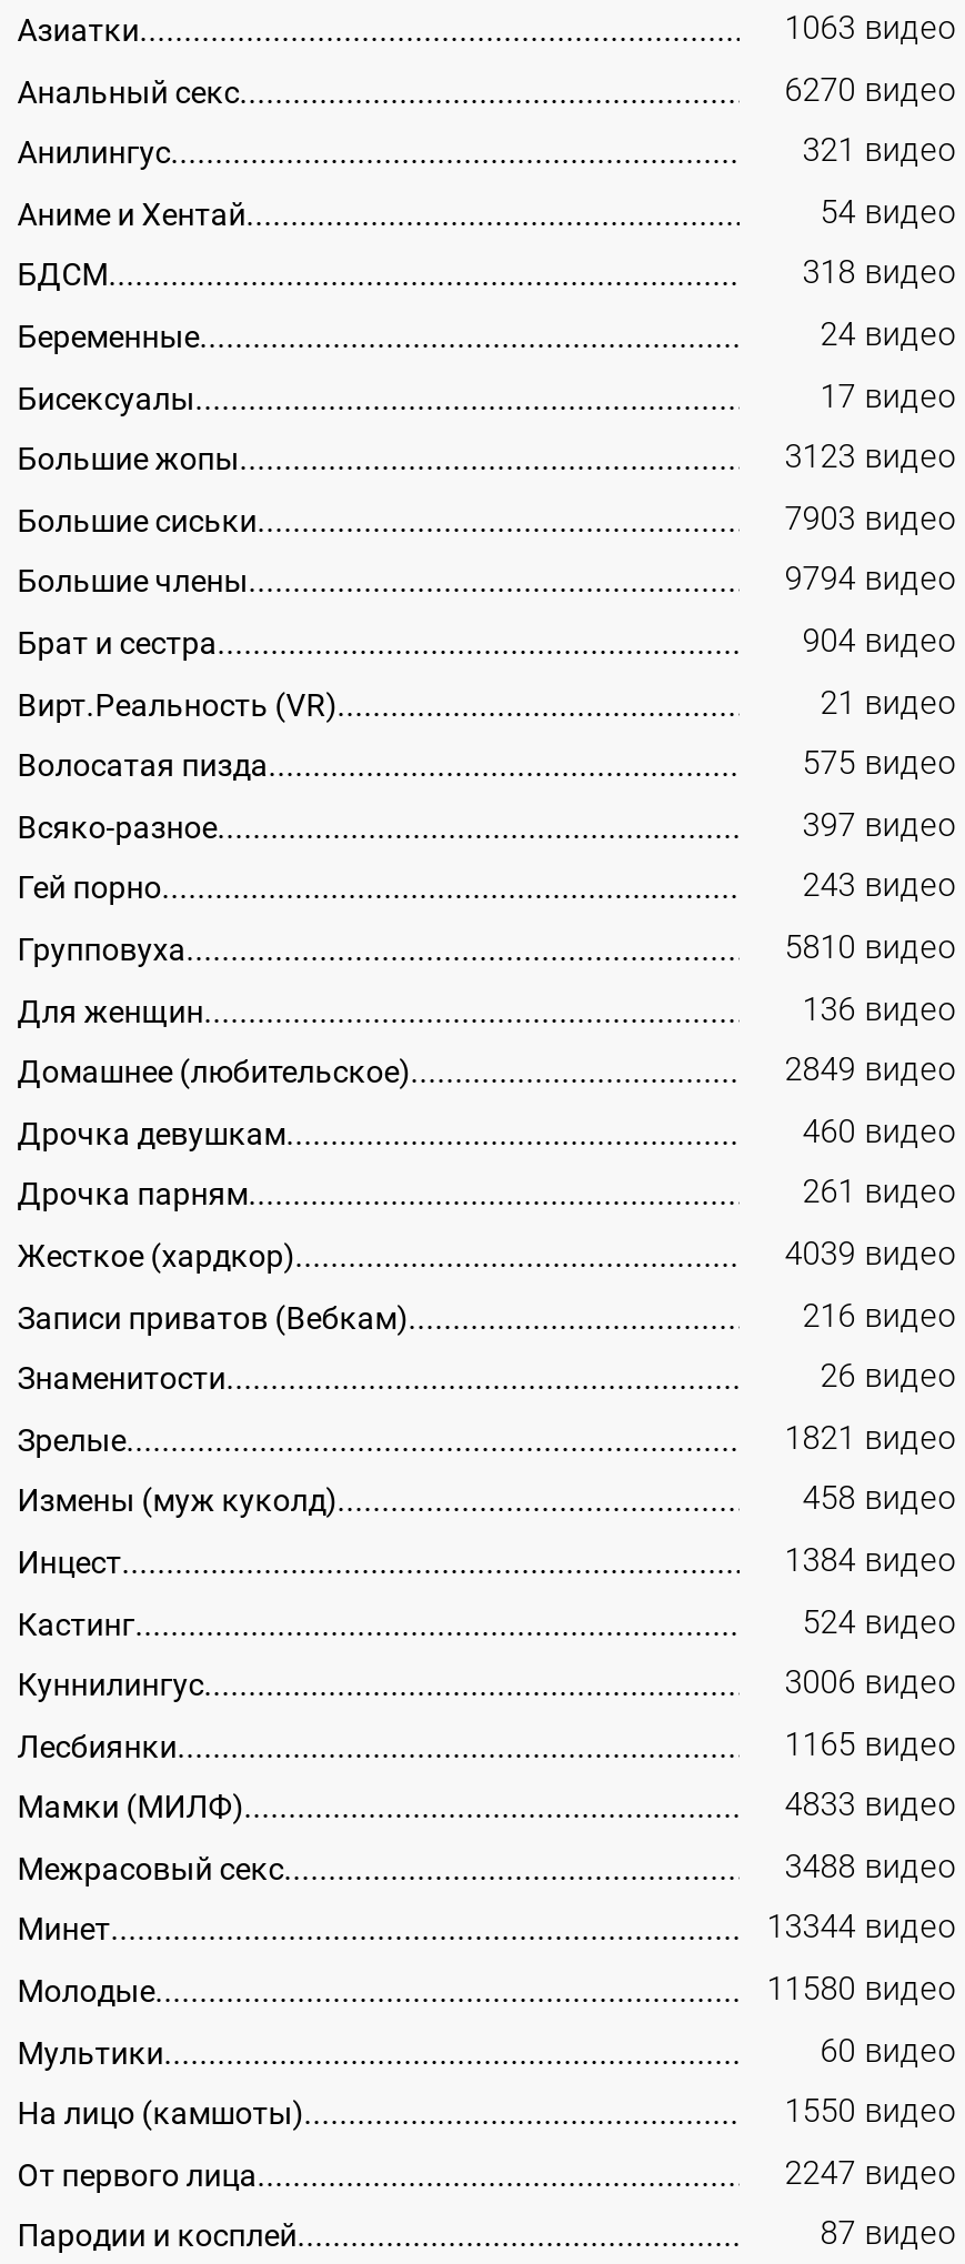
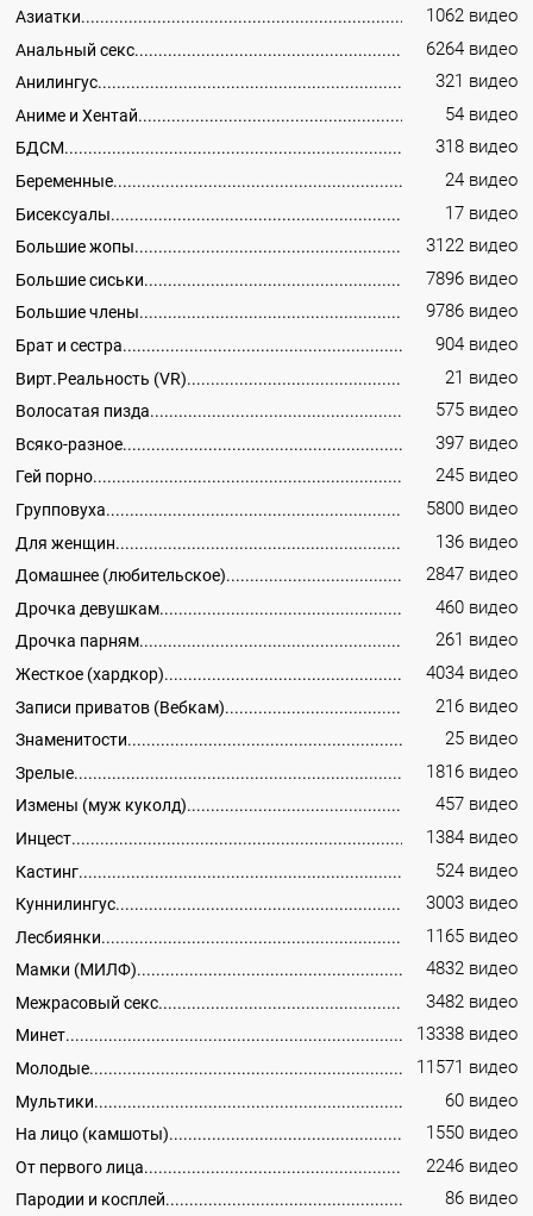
[785,10,956,48] 1063 видео -> [426,6,518,26] 1062 видео
[785,72,956,109] 6270 видео -> [426,39,518,59] 6264 видео
[785,439,956,477] 3123 видео -> [426,236,518,256] 3122 видео
[785,500,956,538] 7903 видео -> [426,269,518,289] 7896 видео
[785,562,956,599] 9794 видео -> [426,302,518,322] 9786 видео
[802,868,956,906] 243 видео -> [436,466,518,486] 245 видео
[785,929,956,967] 5810 видео -> [426,499,518,519] 5800 видео
[785,1052,956,1090] 2849 видео -> [426,565,518,585] 2847 видео
[785,1236,956,1274] 4039 видео -> [426,663,518,684] 4034 видео
[820,1358,956,1396] 26 видео -> [445,729,518,749] 25 видео
[785,1419,956,1457] 1821 видео -> [426,762,518,782] 1816 видео
[802,1481,956,1519] 458 видео -> [436,795,518,815] 457 видео
[785,1665,956,1702] 3006 видео -> [426,893,518,914] 3003 видео
[785,1787,956,1825] 4833 видео -> [426,959,518,979] 4832 видео
[785,1849,956,1886] 3488 видео -> [426,992,518,1012] 3482 видео
[767,1910,956,1948] 13344 видео -> [417,1025,518,1045] 13338 видео
[767,1971,956,2009] 11580 видео -> [417,1058,518,1078] 11571 видео
[785,2155,956,2193] 2247 видео -> [426,1156,518,1177] 2246 видео
[820,2216,956,2254] 87 видео -> [445,1189,518,1209] 86 видео

